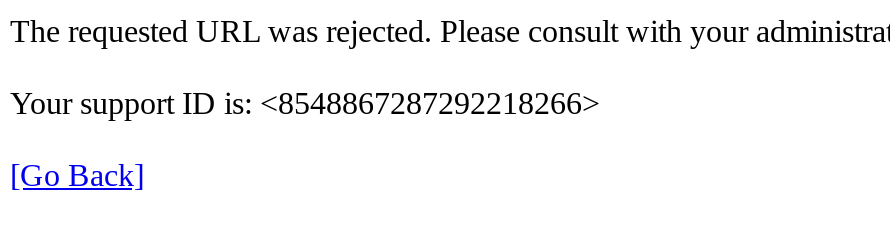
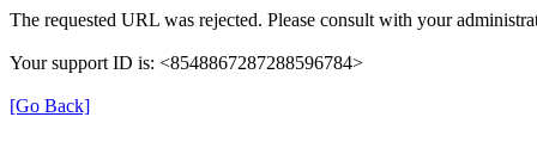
[10,86,600,120] Your support ID is: <8548867287292218266> -> [10,53,363,73] Your support ID is: <8548867287288596784>

